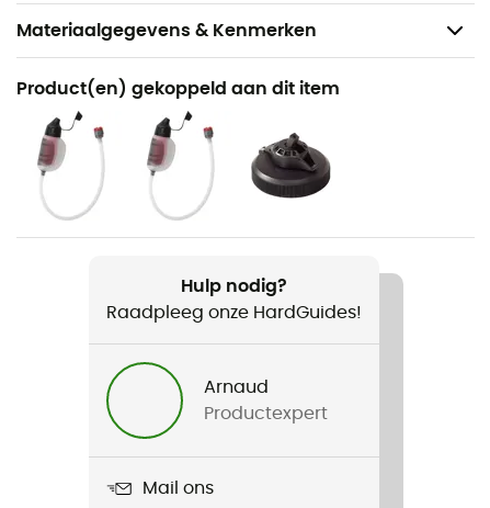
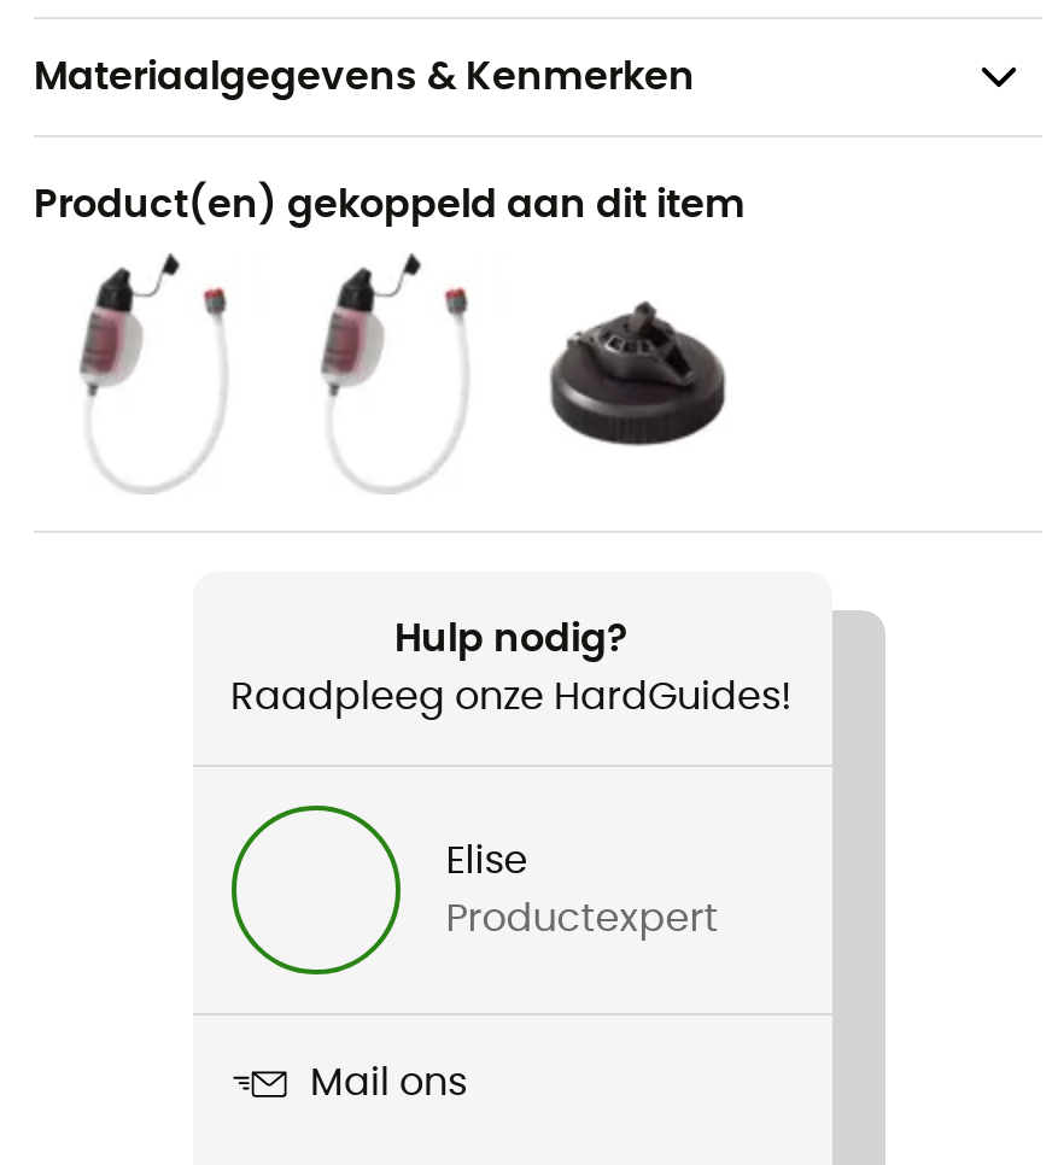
[204,378,268,396] Arnaud -> [446,841,528,880] Elise

